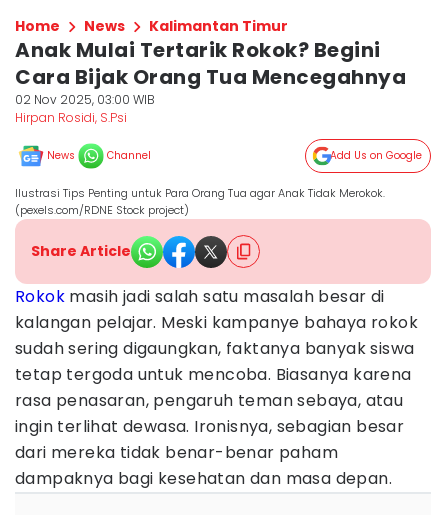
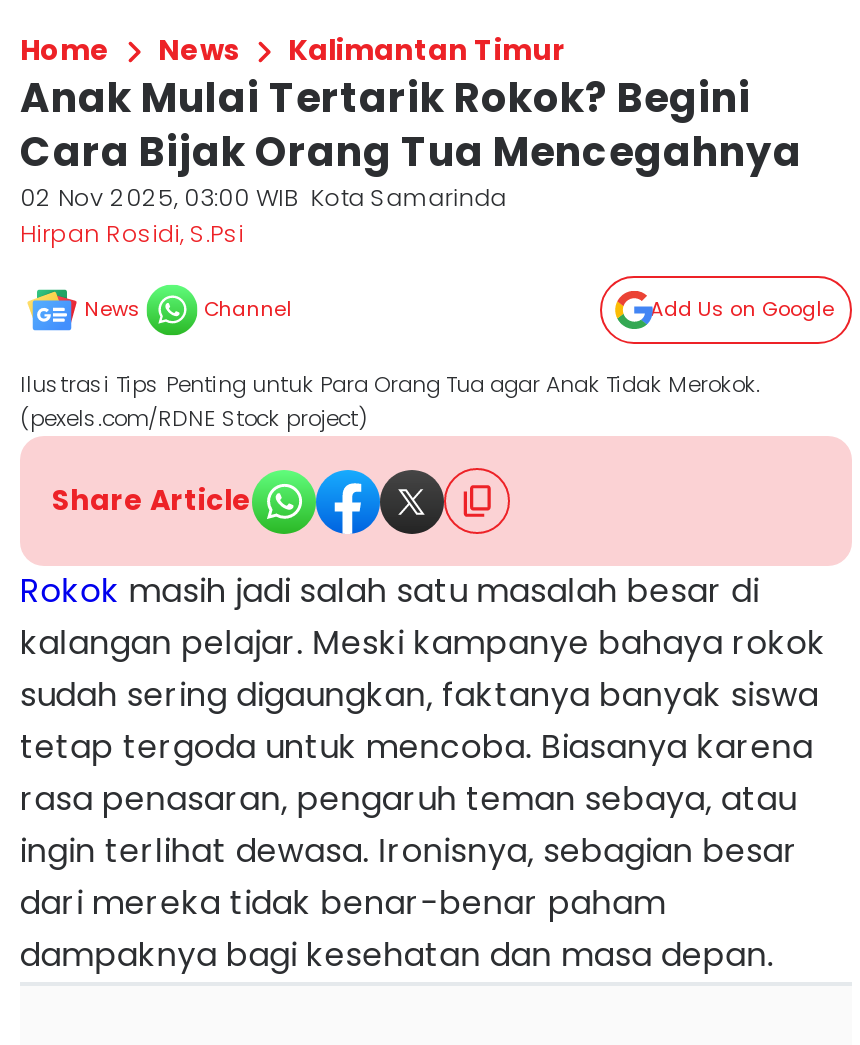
[15,91,155,108] 02 Nov 2025, 03:00 WIB -> [20,180,506,214] 02 Nov 2025, 03:00 WIB Kota Samarinda

